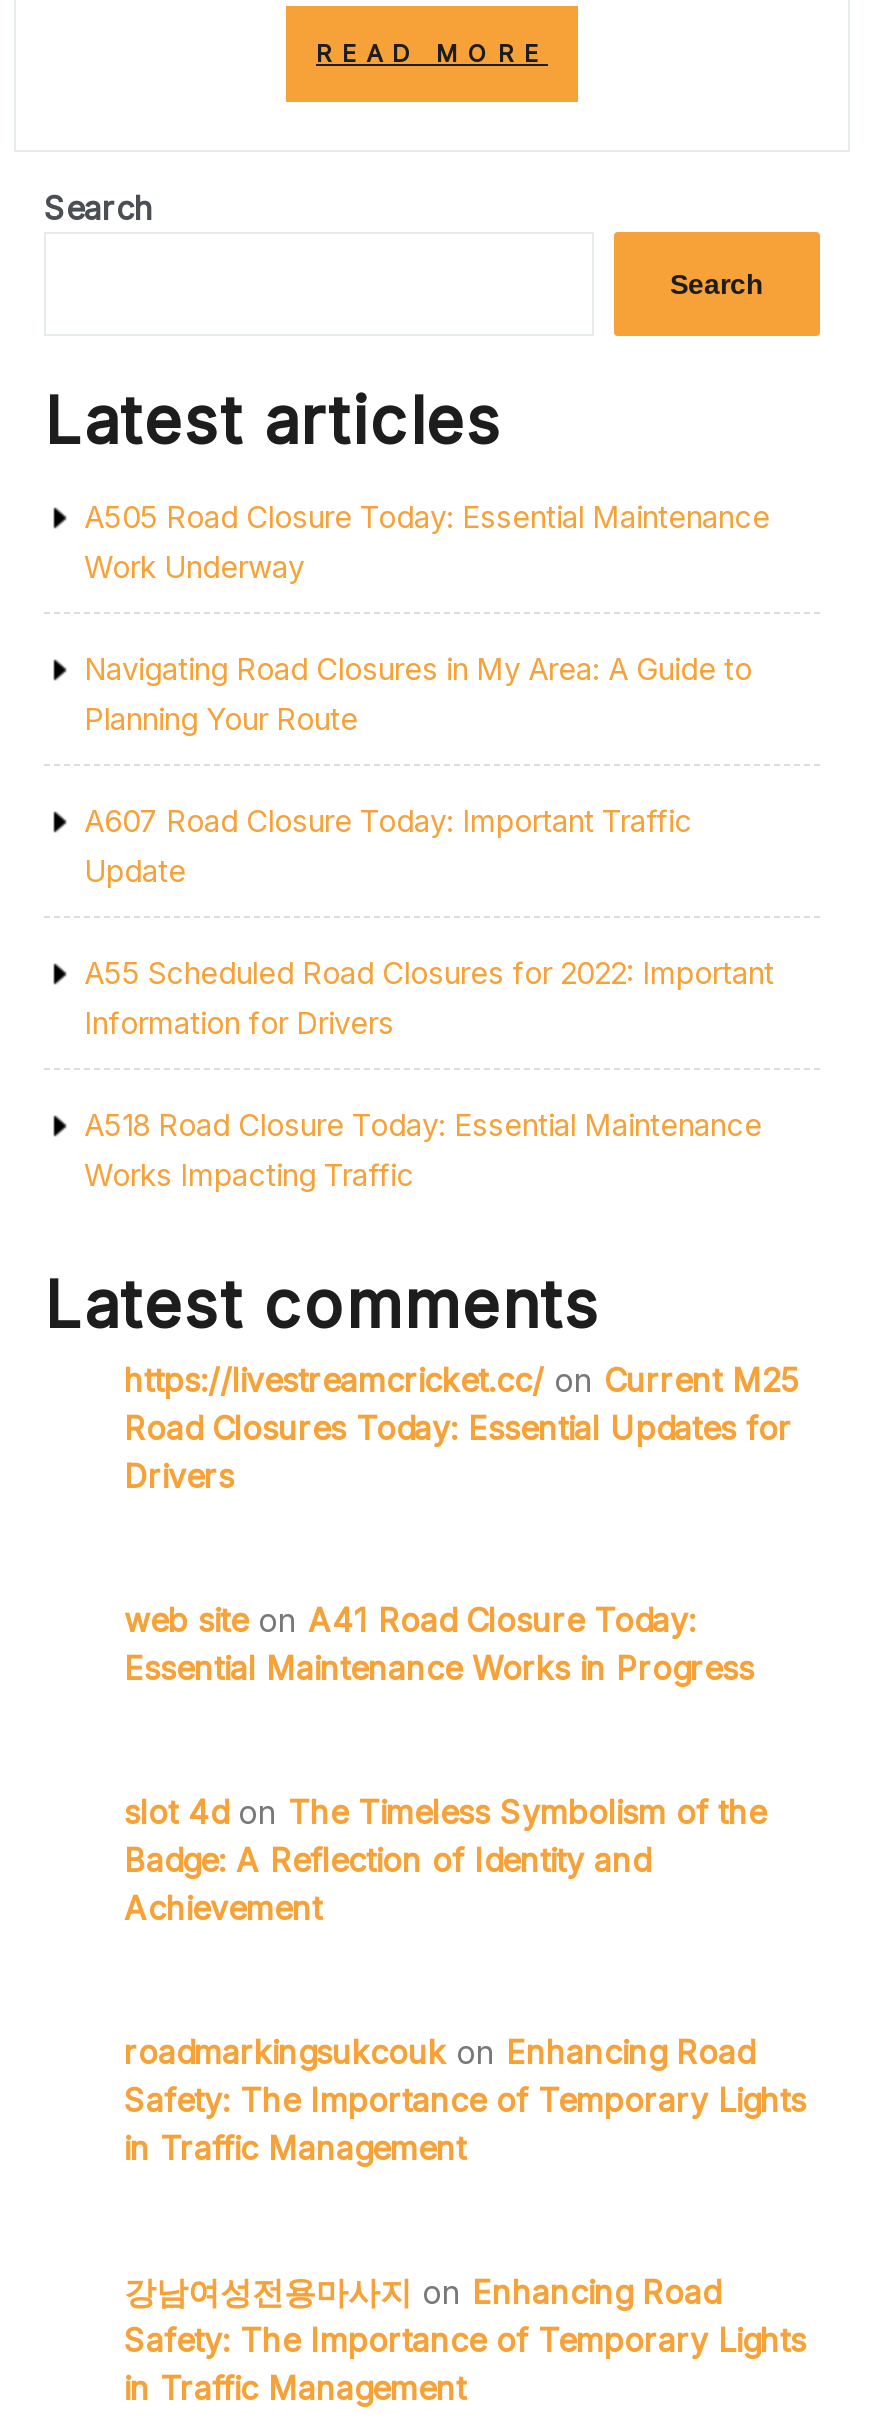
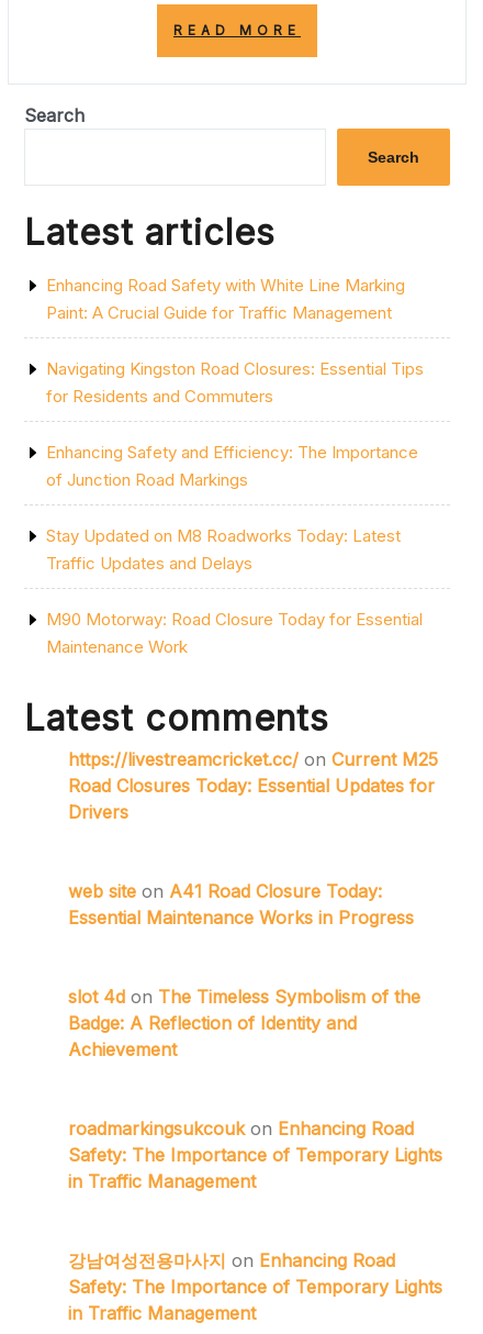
[84,498,770,586] A505 Road Closure Today: Essential Maintenance | Work Underway -> [46,275,405,323] Enhancing Road Safety with White Line Marking | Paint: A Crucial Guide for Traffic Management
[84,650,752,738] Navigating Road Closures in My Area: A Guide to | Planning Your Route -> [46,358,424,407] Navigating Kingston Road Closures: Essential Tips | for Residents and Commuters
[84,802,692,890] A607 Road Closure Today: Important Traffic | Update -> [46,442,418,490] Enhancing Safety and Efficiency: The Importance | of Junction Road Markings
[84,954,774,1042] A55 Scheduled Road Closures for 2022: Important | Information for Drivers -> [46,525,401,574] Stay Updated on M8 Roadworks Today: Latest | Traffic Updates and Delays
[84,1106,762,1194] A518 Road Closure Today: Essential Maintenance | Works Impacting Traffic -> [46,609,423,657] M90 Motorway: Road Closure Today for Essential | Maintenance Work

